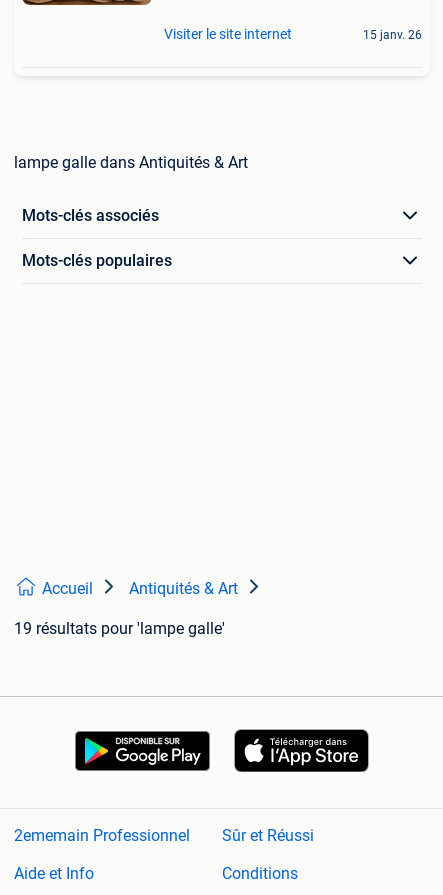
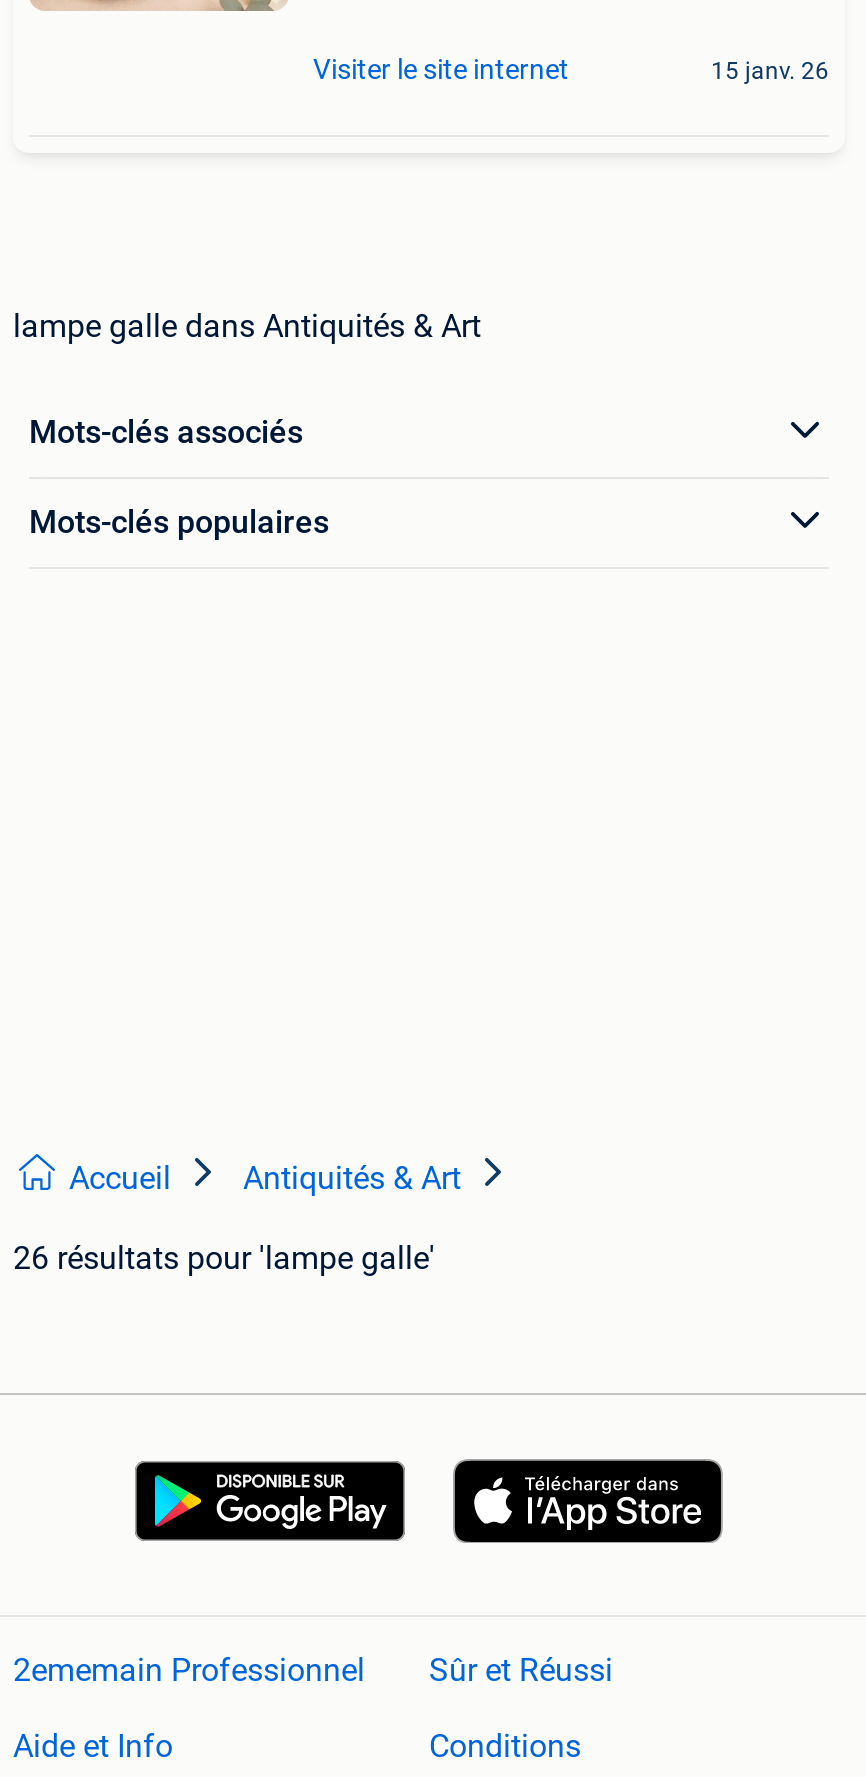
[14,619,225,638] 19 résultats pour 'lampe galle' -> [13,1239,435,1277] 26 résultats pour 'lampe galle'

